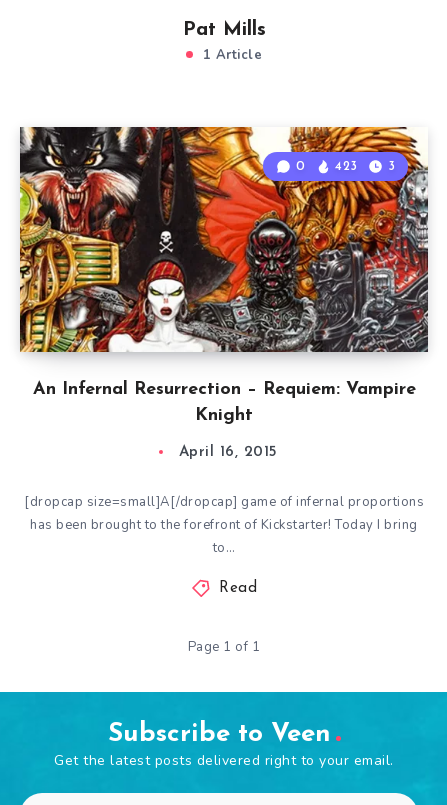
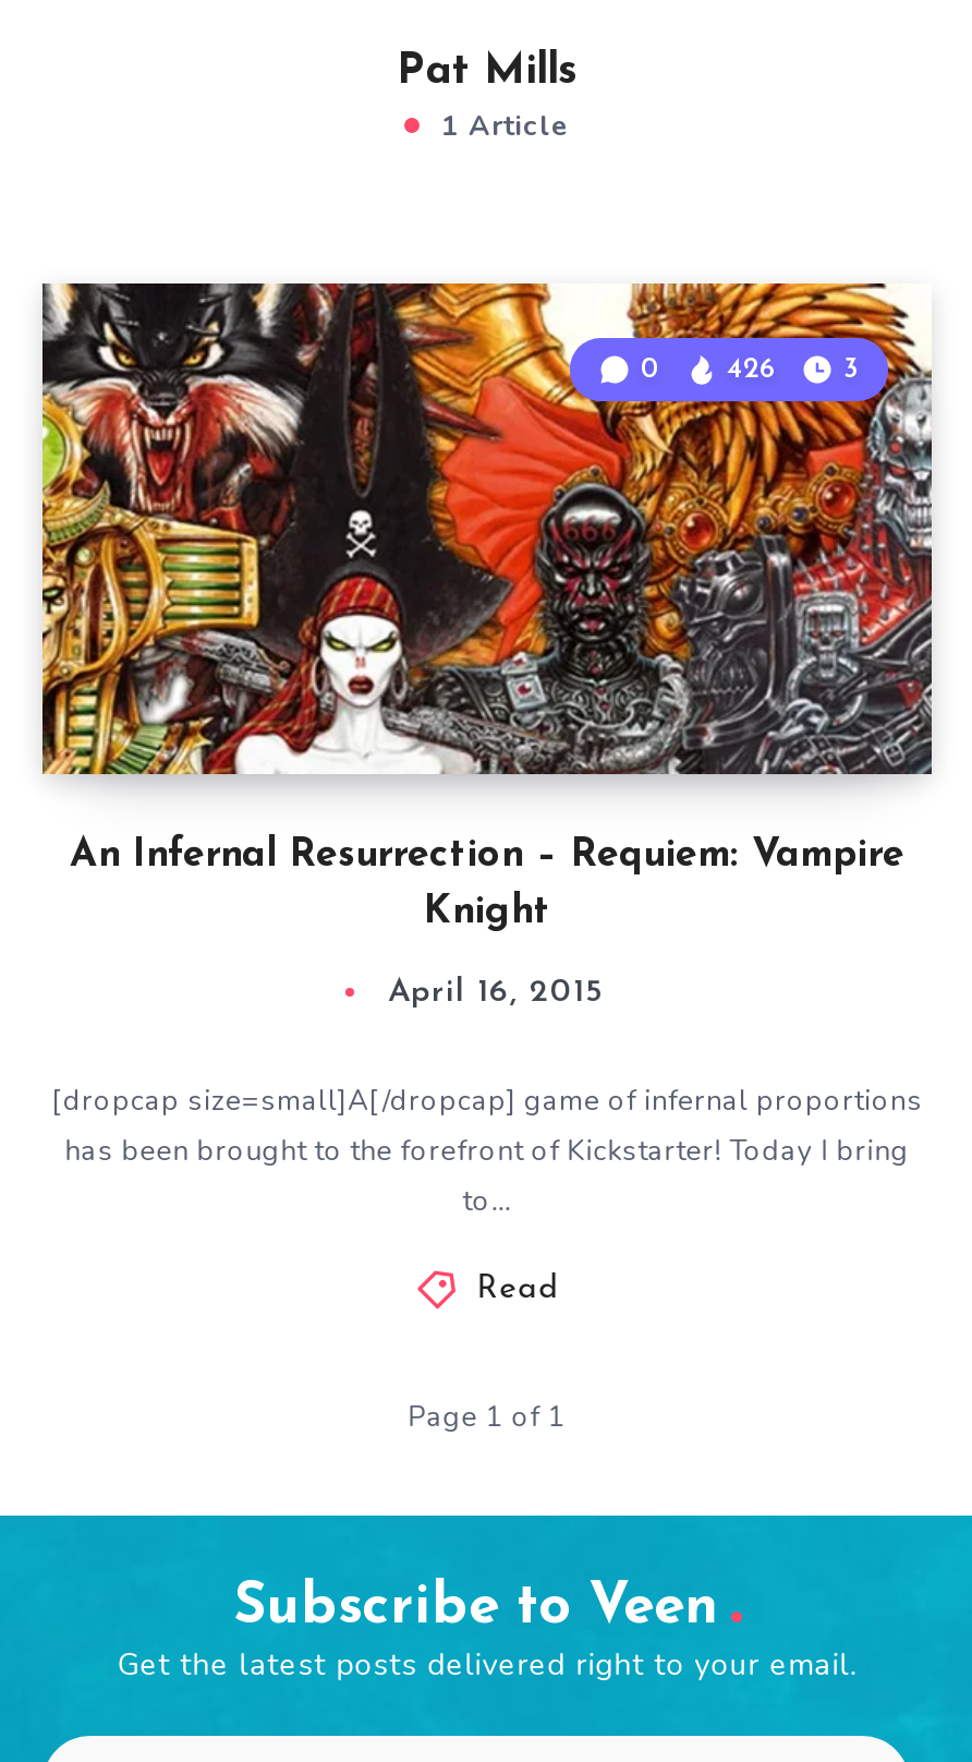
[295,160,395,173] 0 423 3 -> [641,355,860,384] 0 426 3

